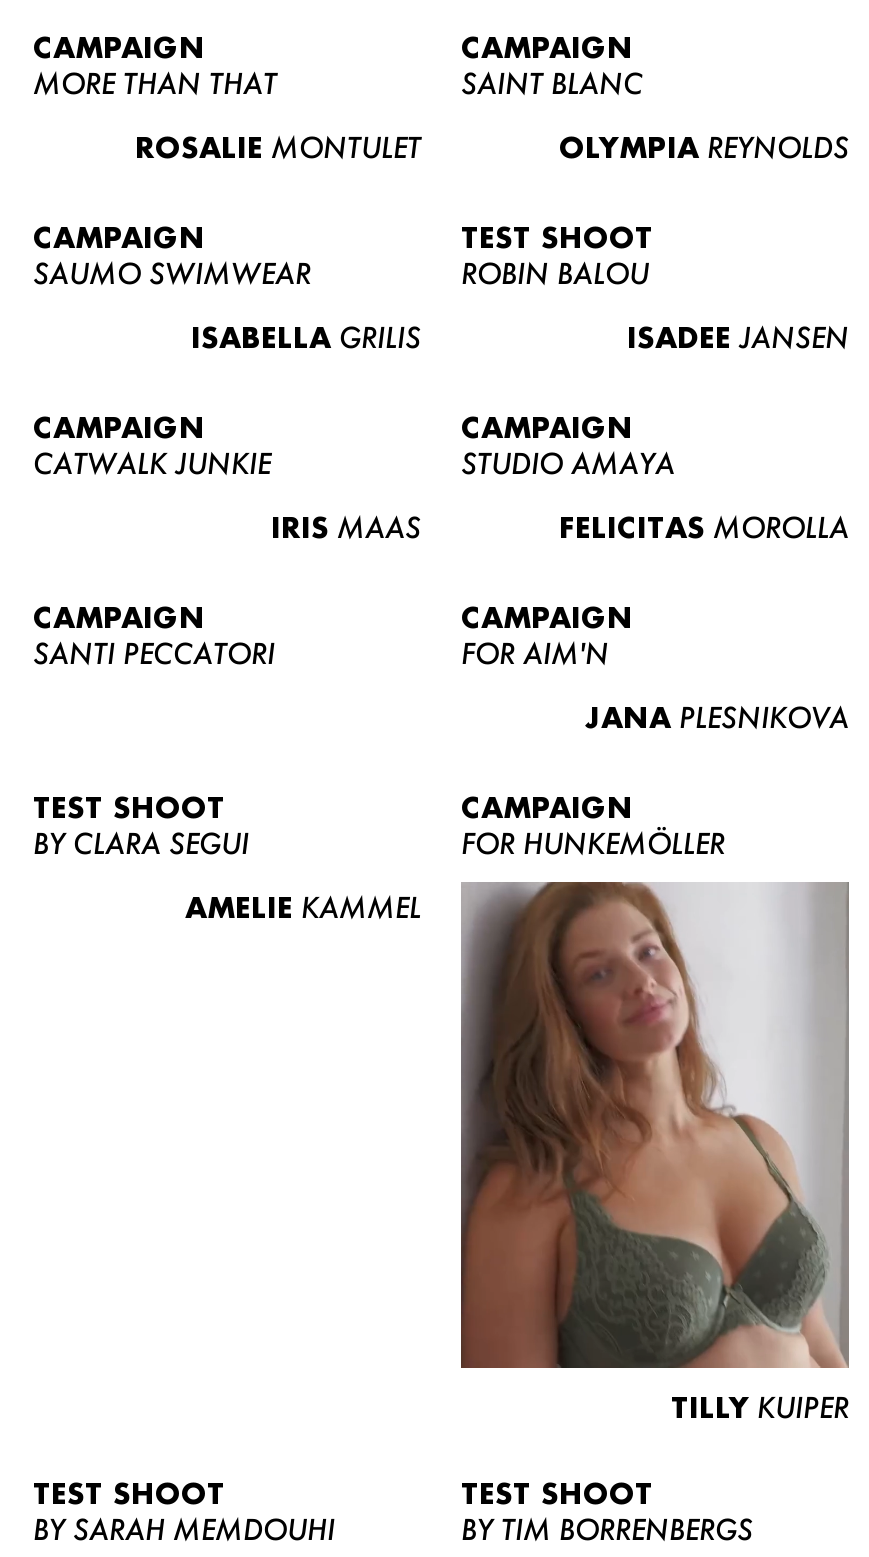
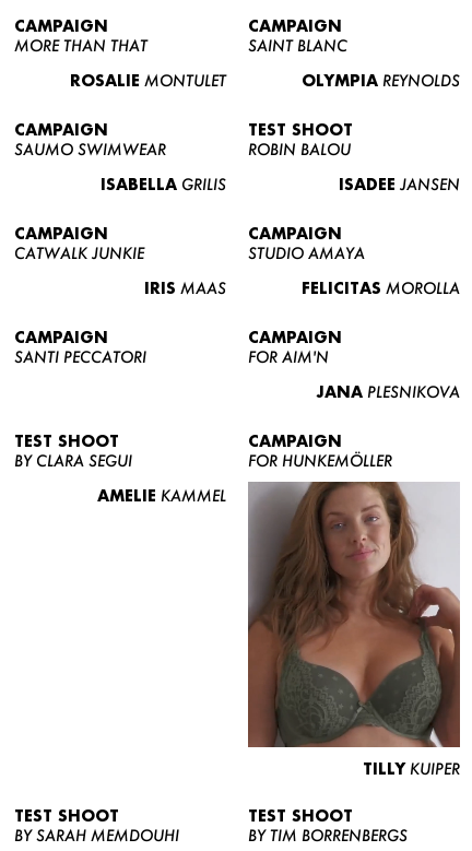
[461,880,849,1370] [image] -> [248,481,461,748] [image]

